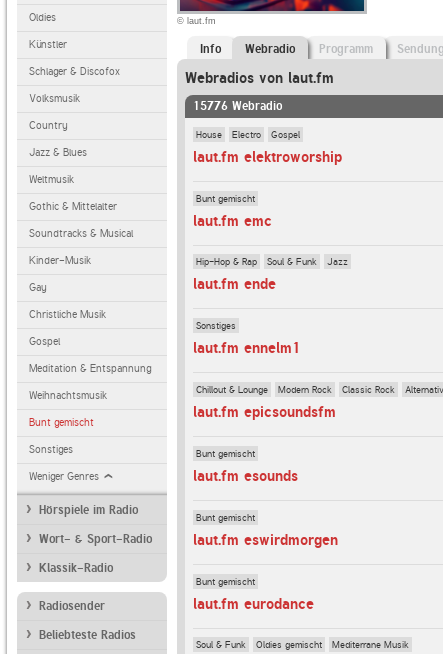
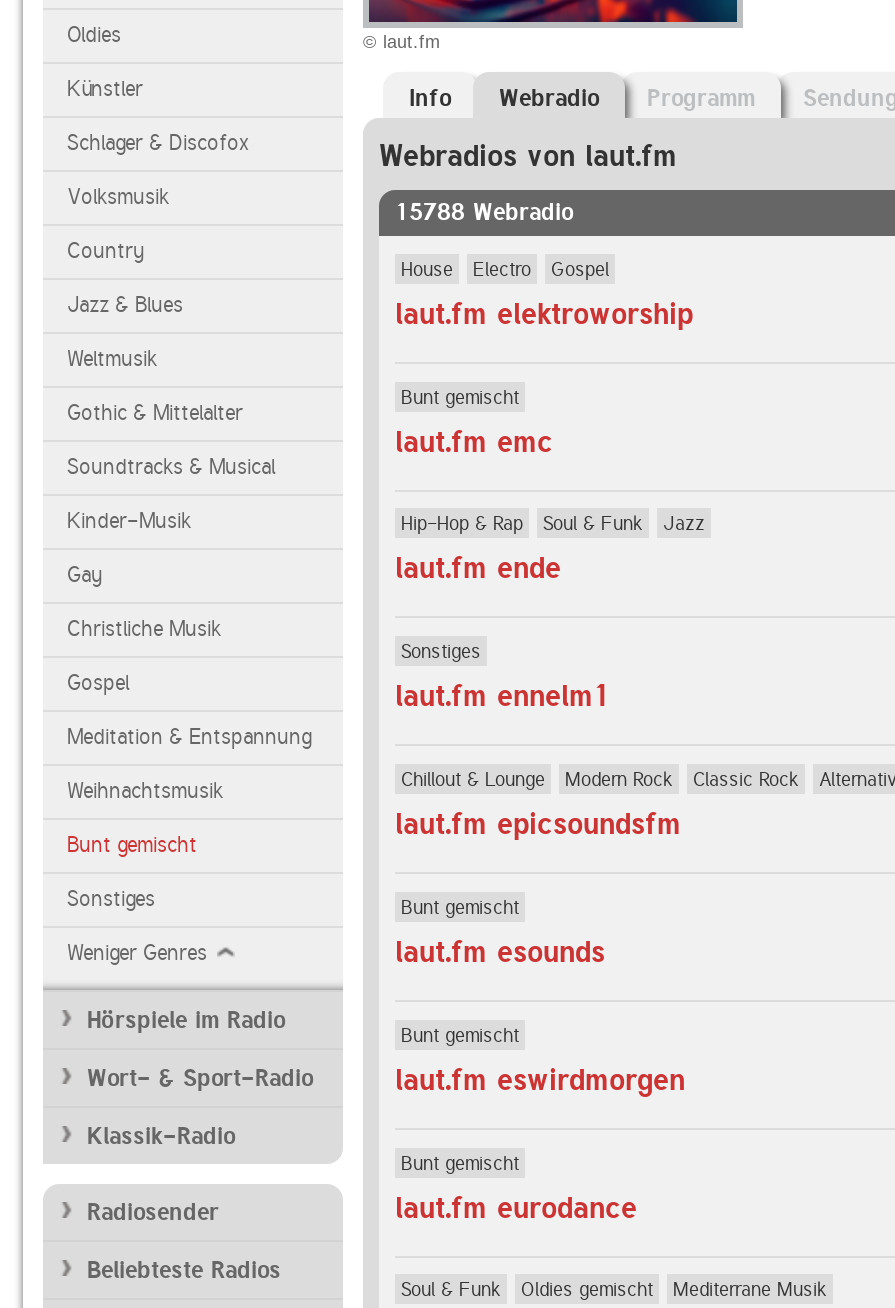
[193,99,282,113] 15776 Webradio -> [395,198,573,226] 15788 Webradio

